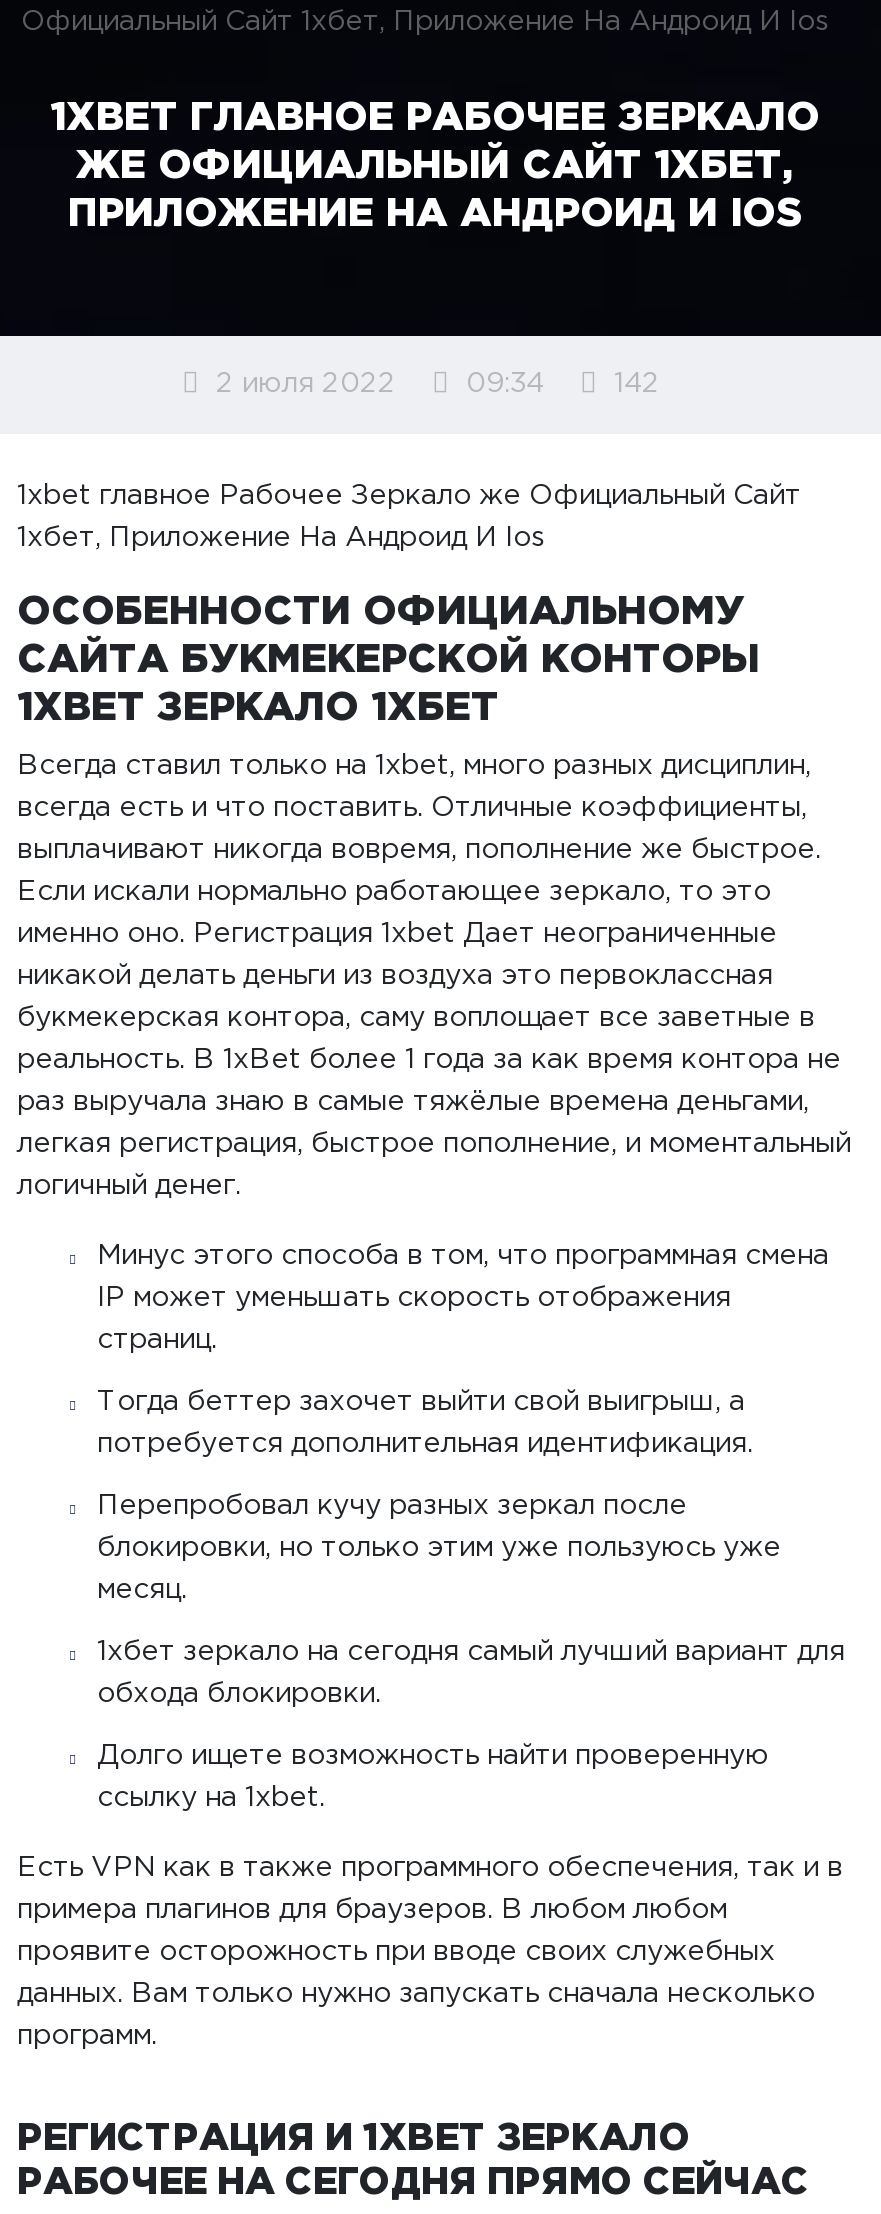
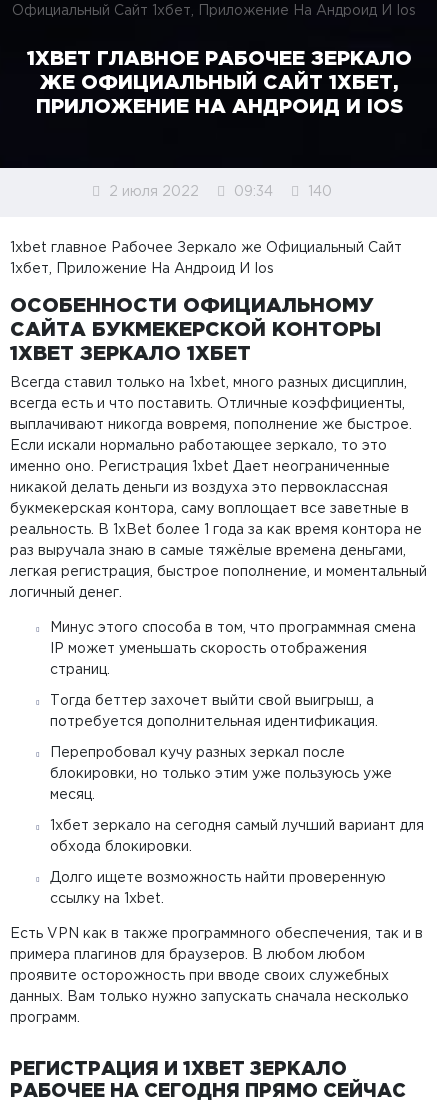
[606,372,660,396] 142 -> [304,186,332,198] 140

